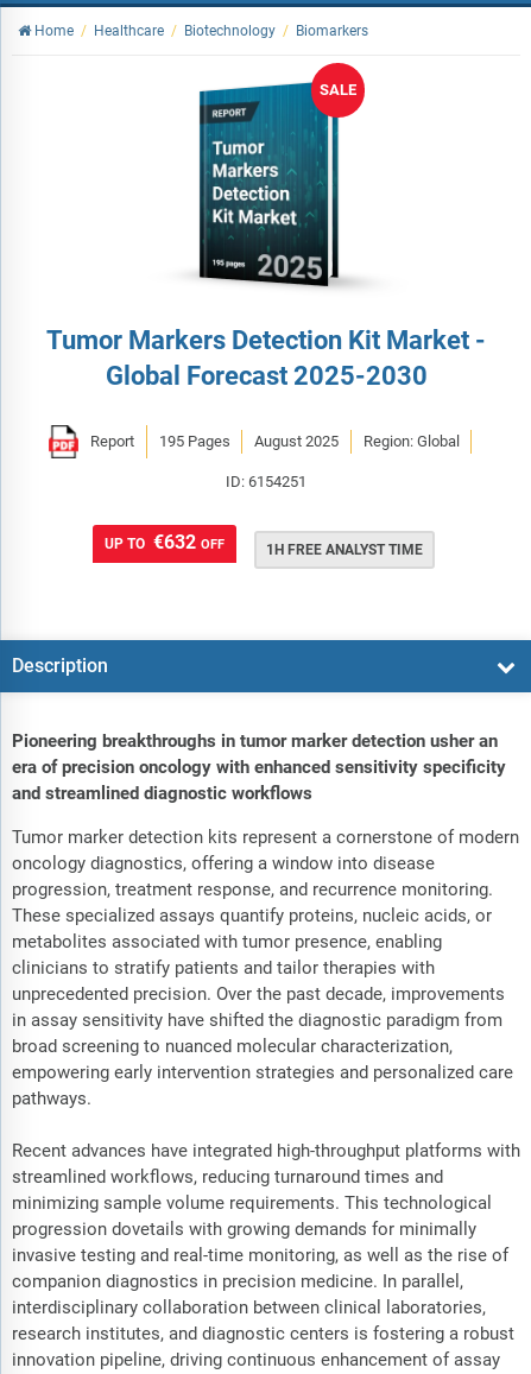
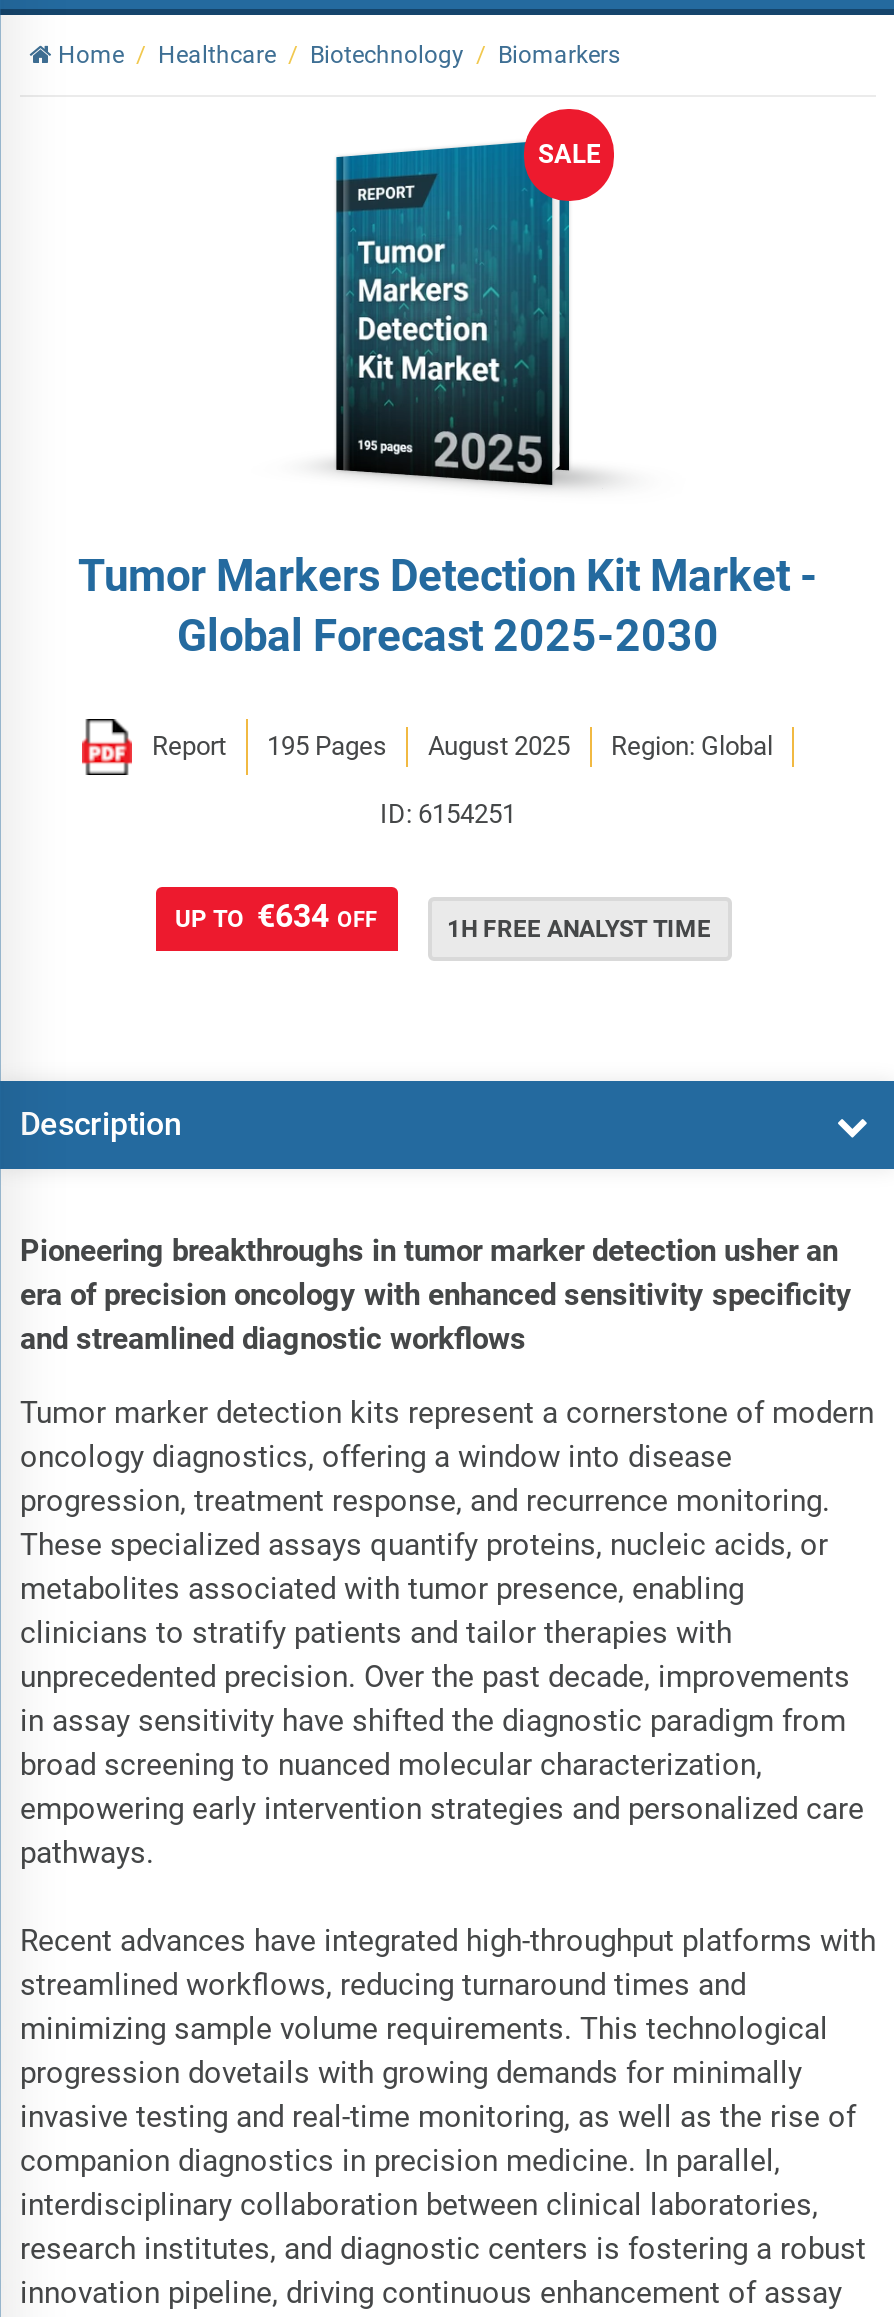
[104,530,224,553] UP TO €632 OFF -> [175,896,377,934] UP TO €634 OFF

